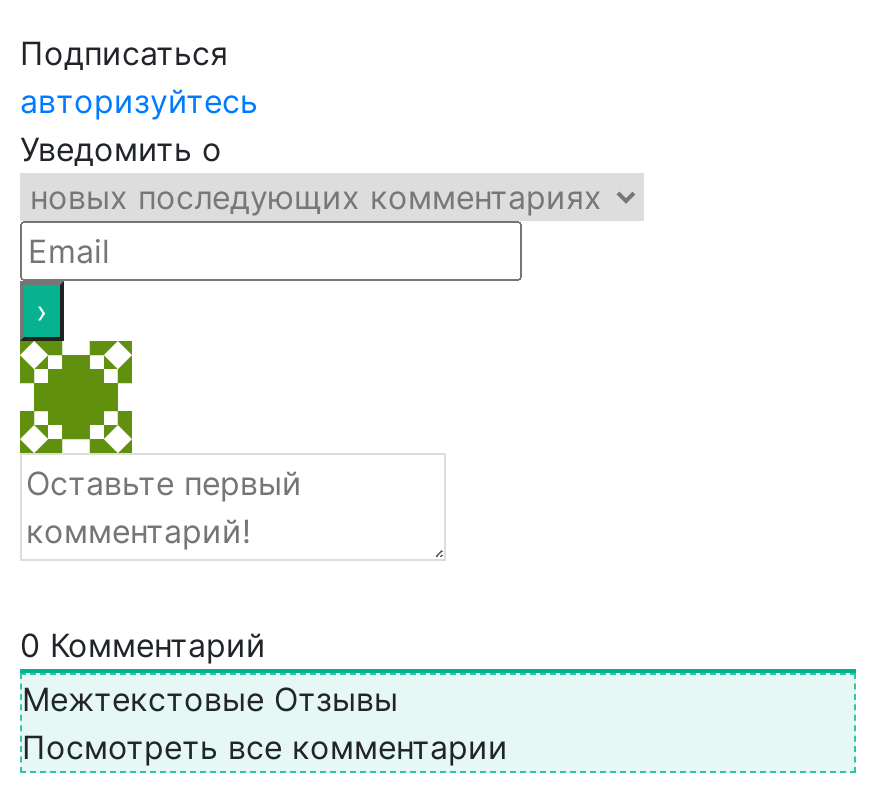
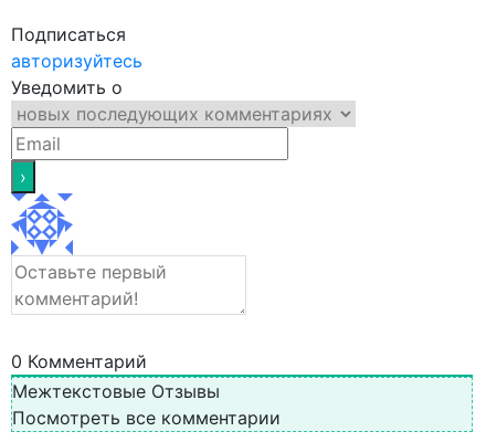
[18,339,134,455] [image] -> [10,192,74,255] [image]

